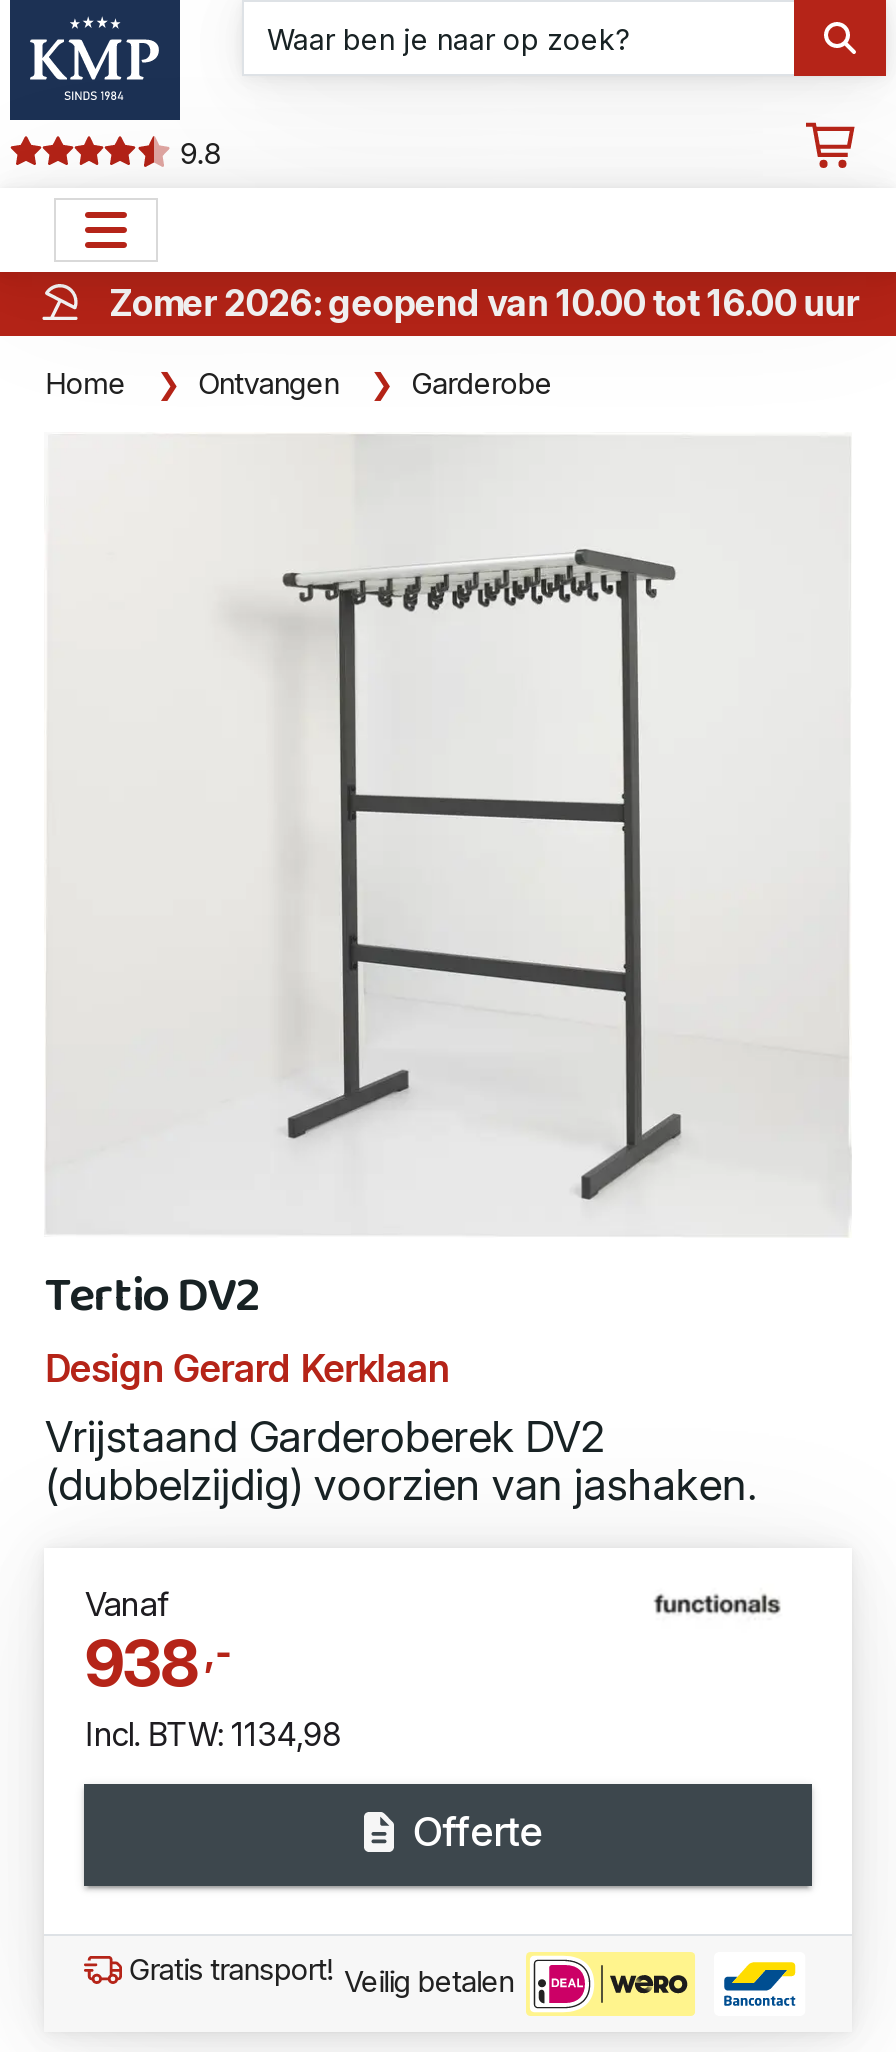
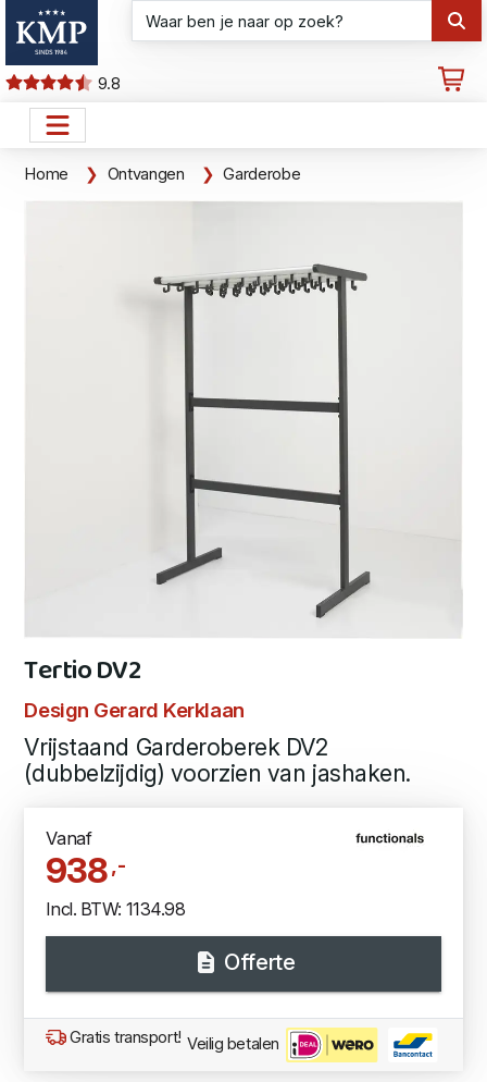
[6,270,859,338] [image] | Zomer 2026: geopend van 10.00 tot 16.00 uur -> none
[85,1714,341,1754] Incl. BTW: 1134,98 -> [46,898,185,920] Incl. BTW: 1134.98

